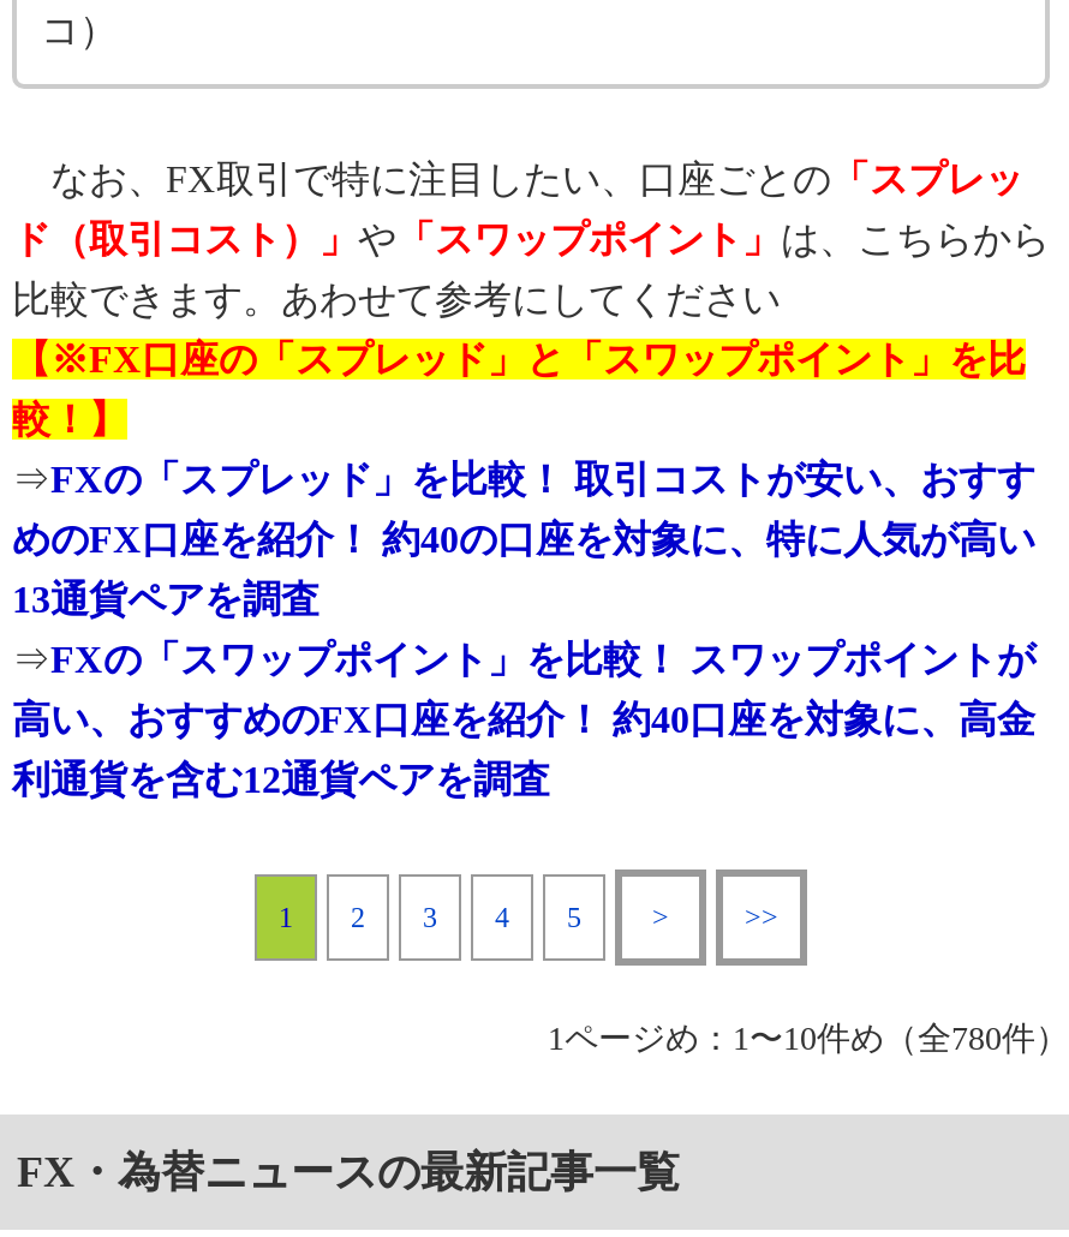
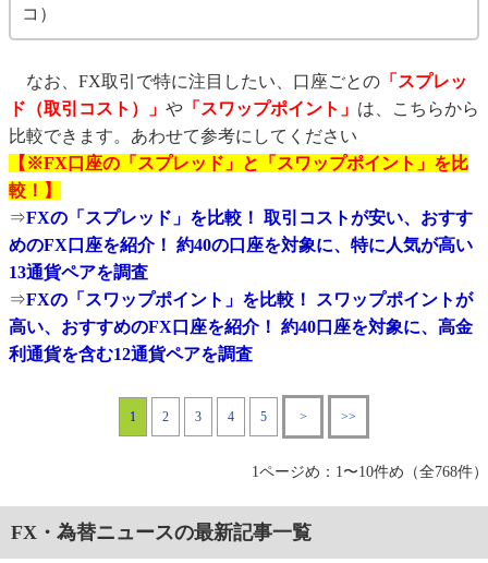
[548,1022,1069,1058] 1ページめ：1〜10件め（全780件） -> [252,464,488,481] 1ページめ：1〜10件め（全768件）

